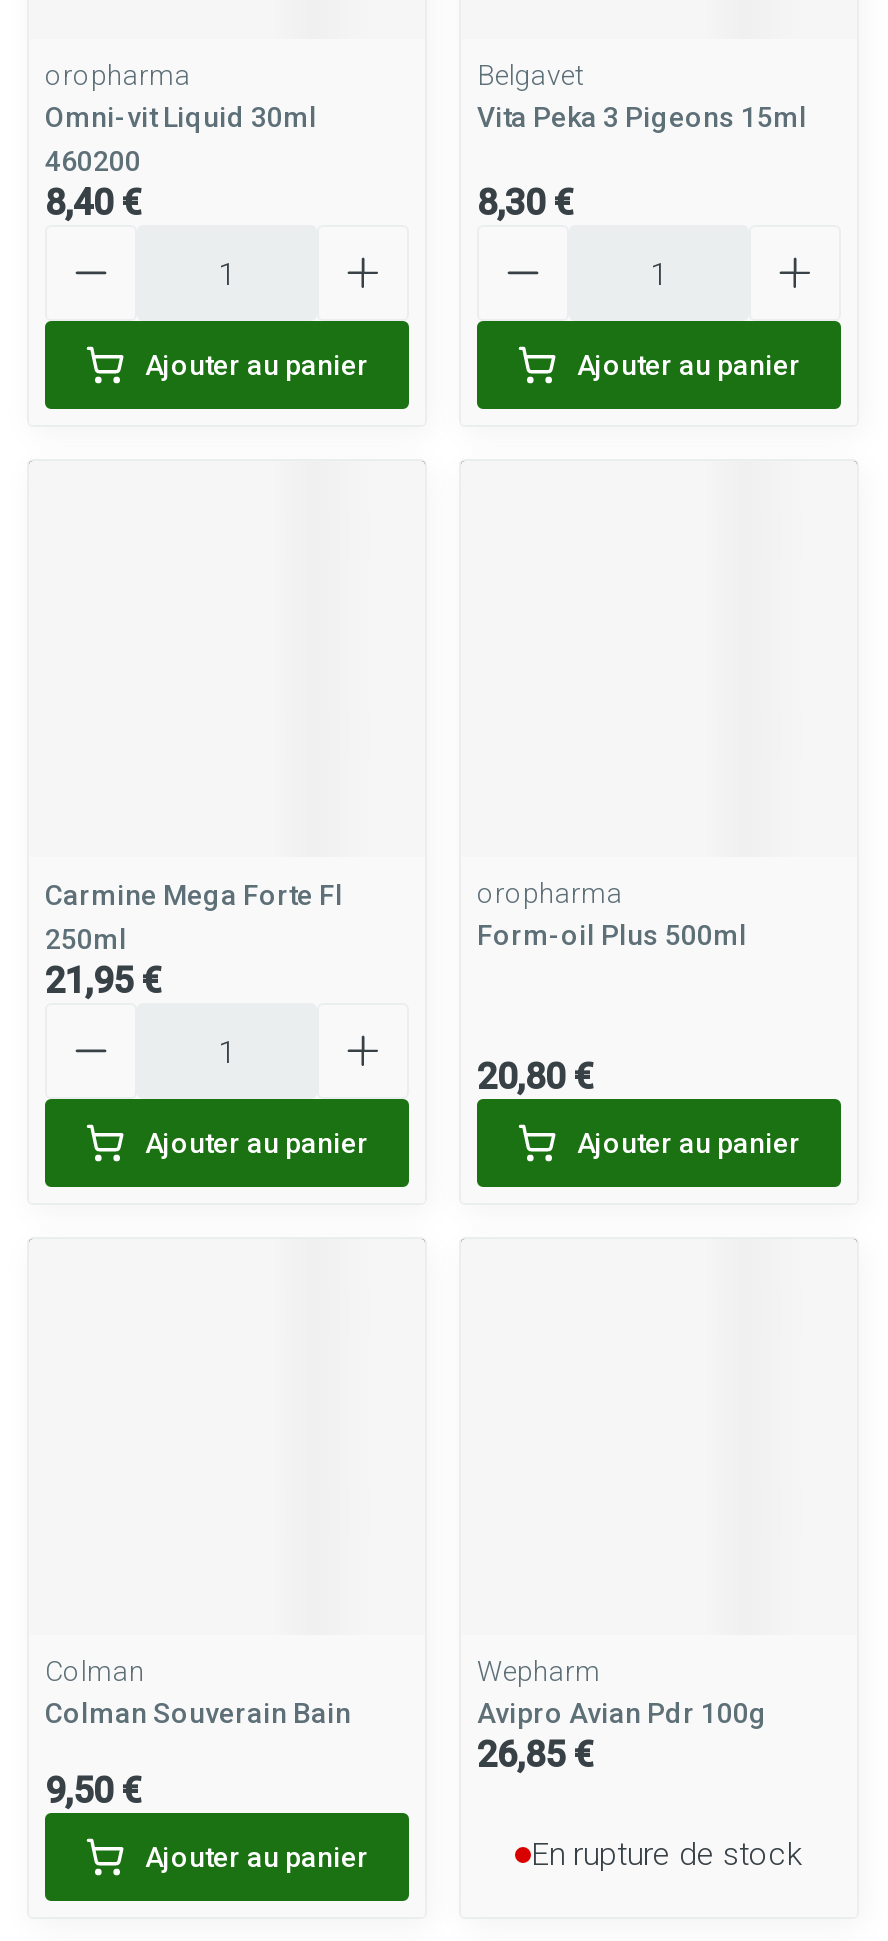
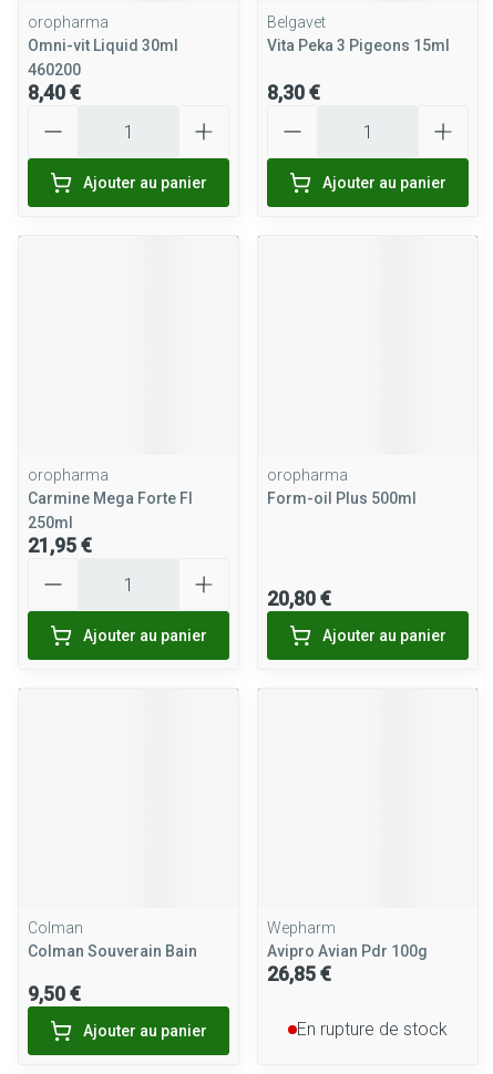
none -> [28,466,109,484] oropharma

